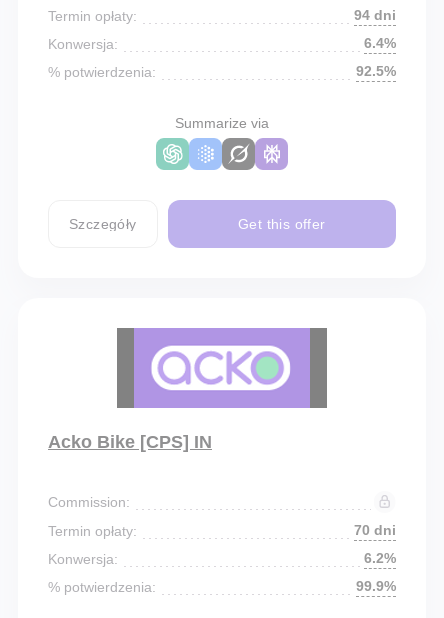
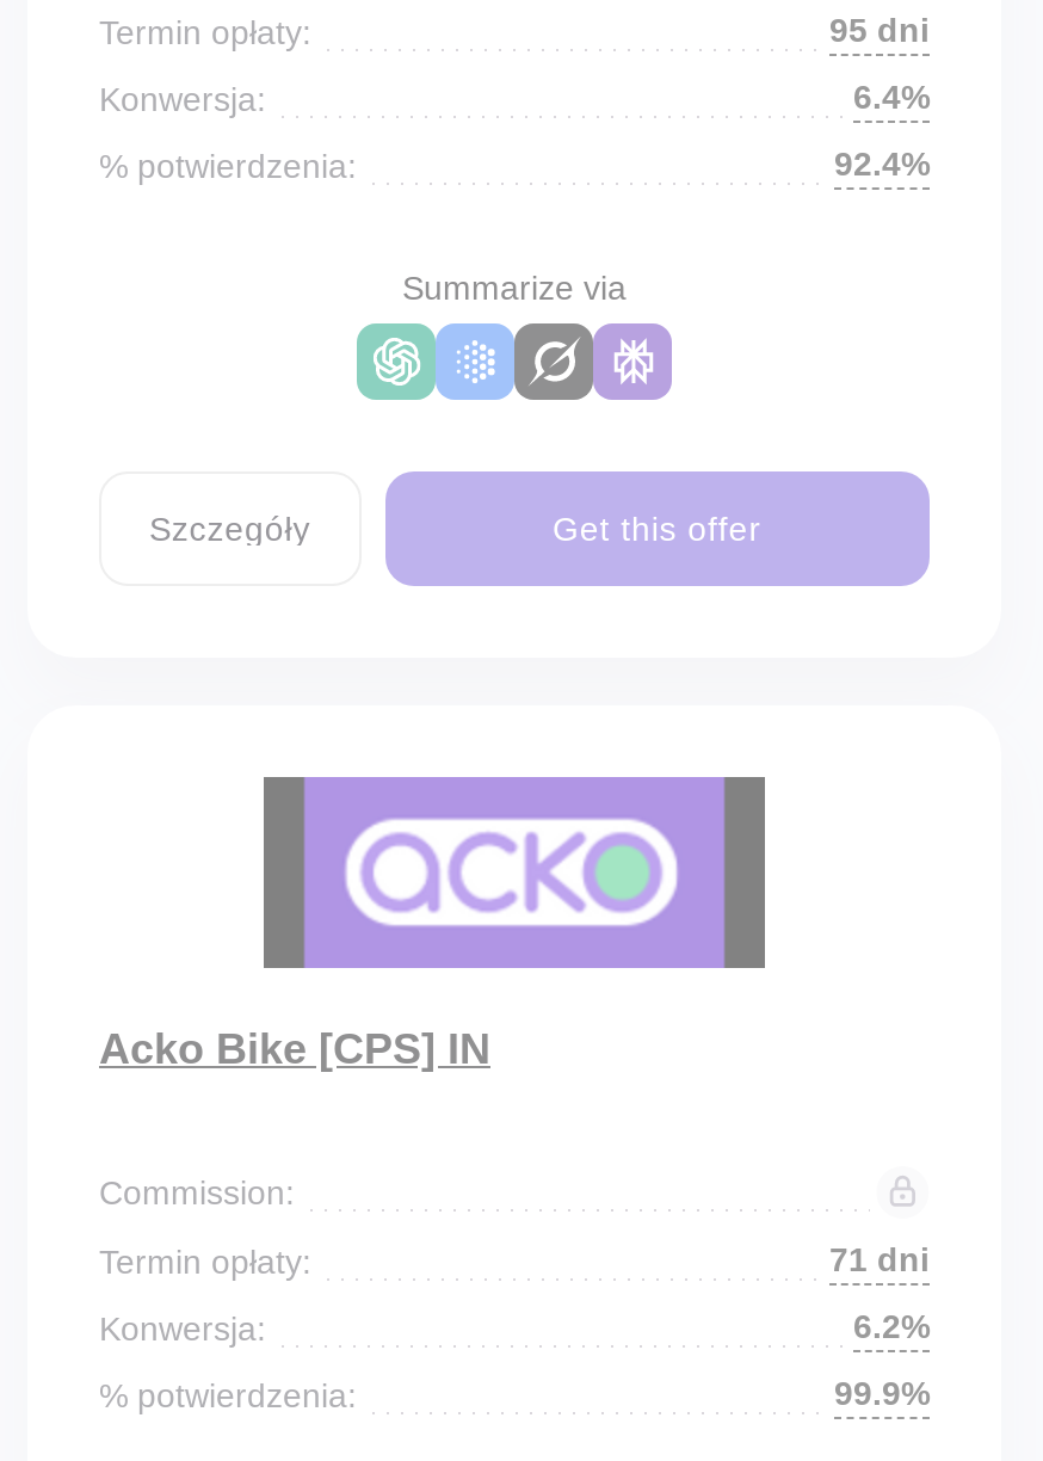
[354,7,396,23] 94 dni -> [829,11,930,49] 95 dni
[356,63,396,79] 92.5% -> [834,144,930,183] 92.4%
[354,522,396,538] 70 dni -> [829,1240,930,1278] 71 dni

